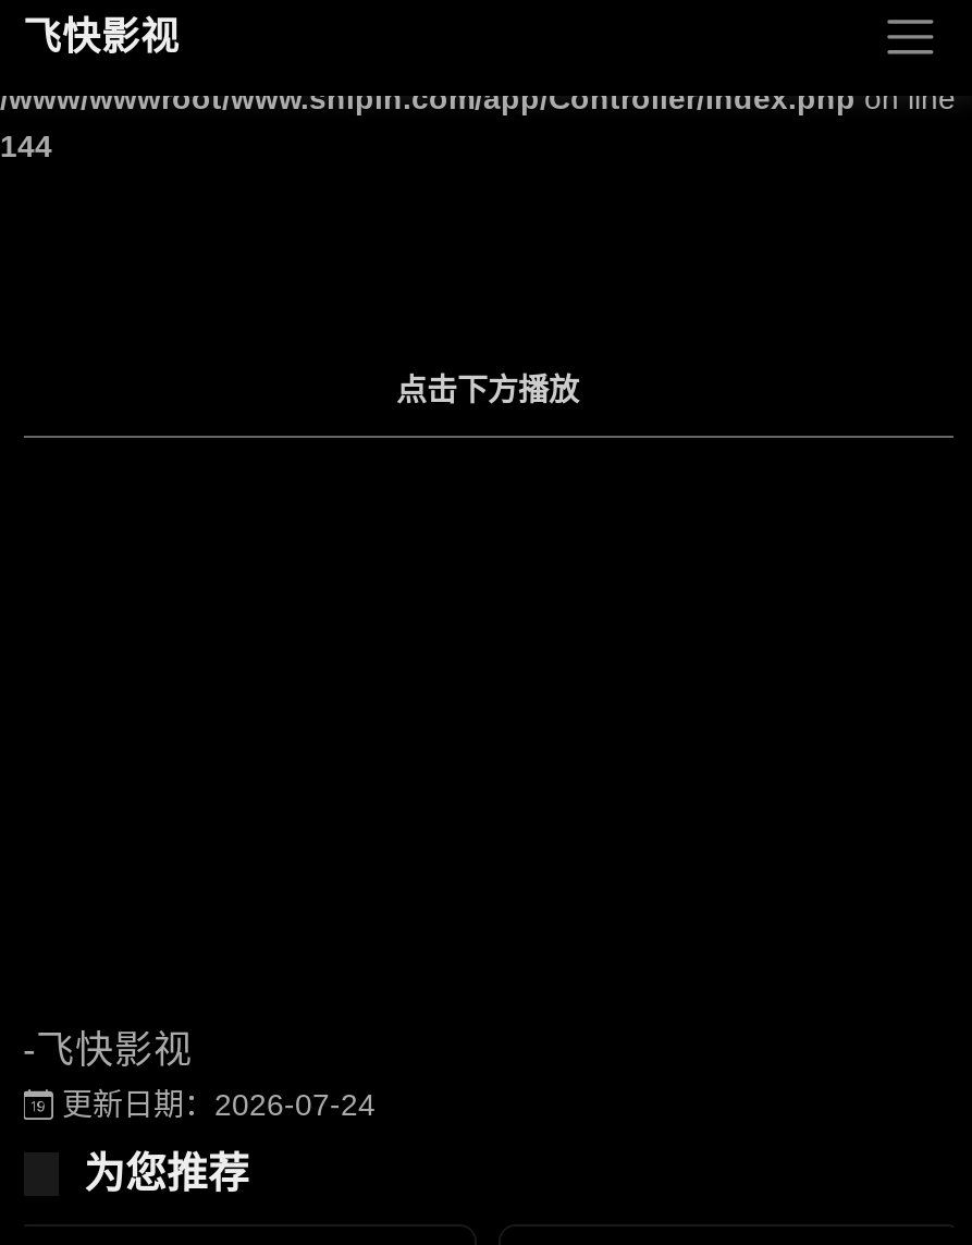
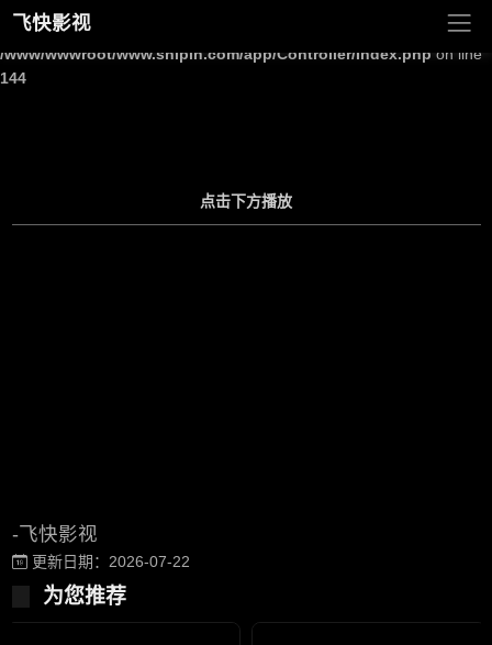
[53,1087,376,1122] 更新日期：2026-07-24 -> [27,553,189,570] 更新日期：2026-07-22

